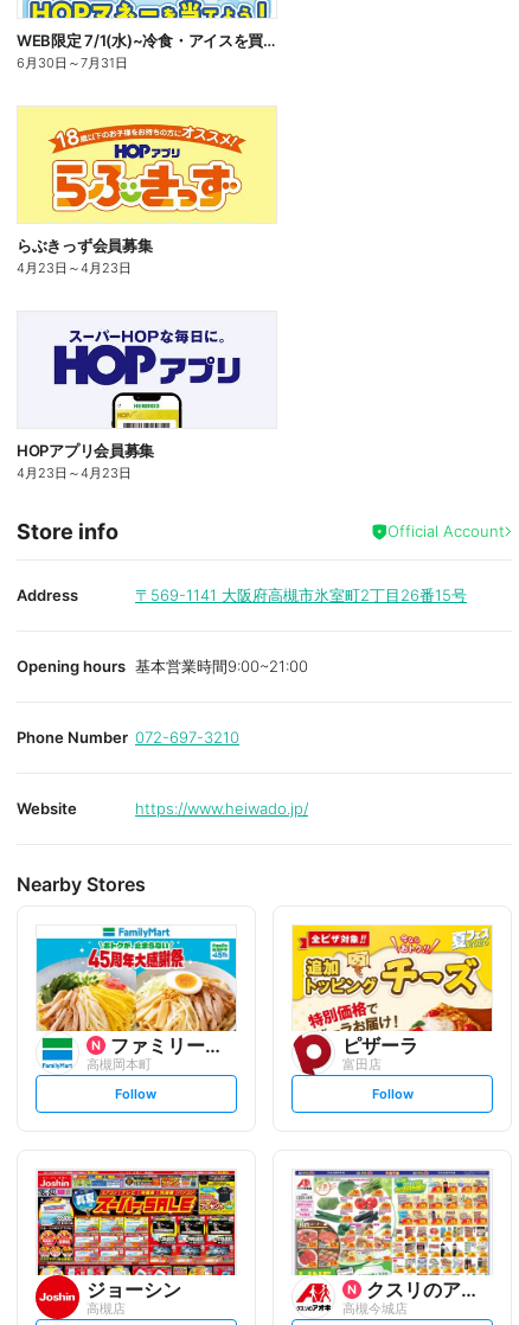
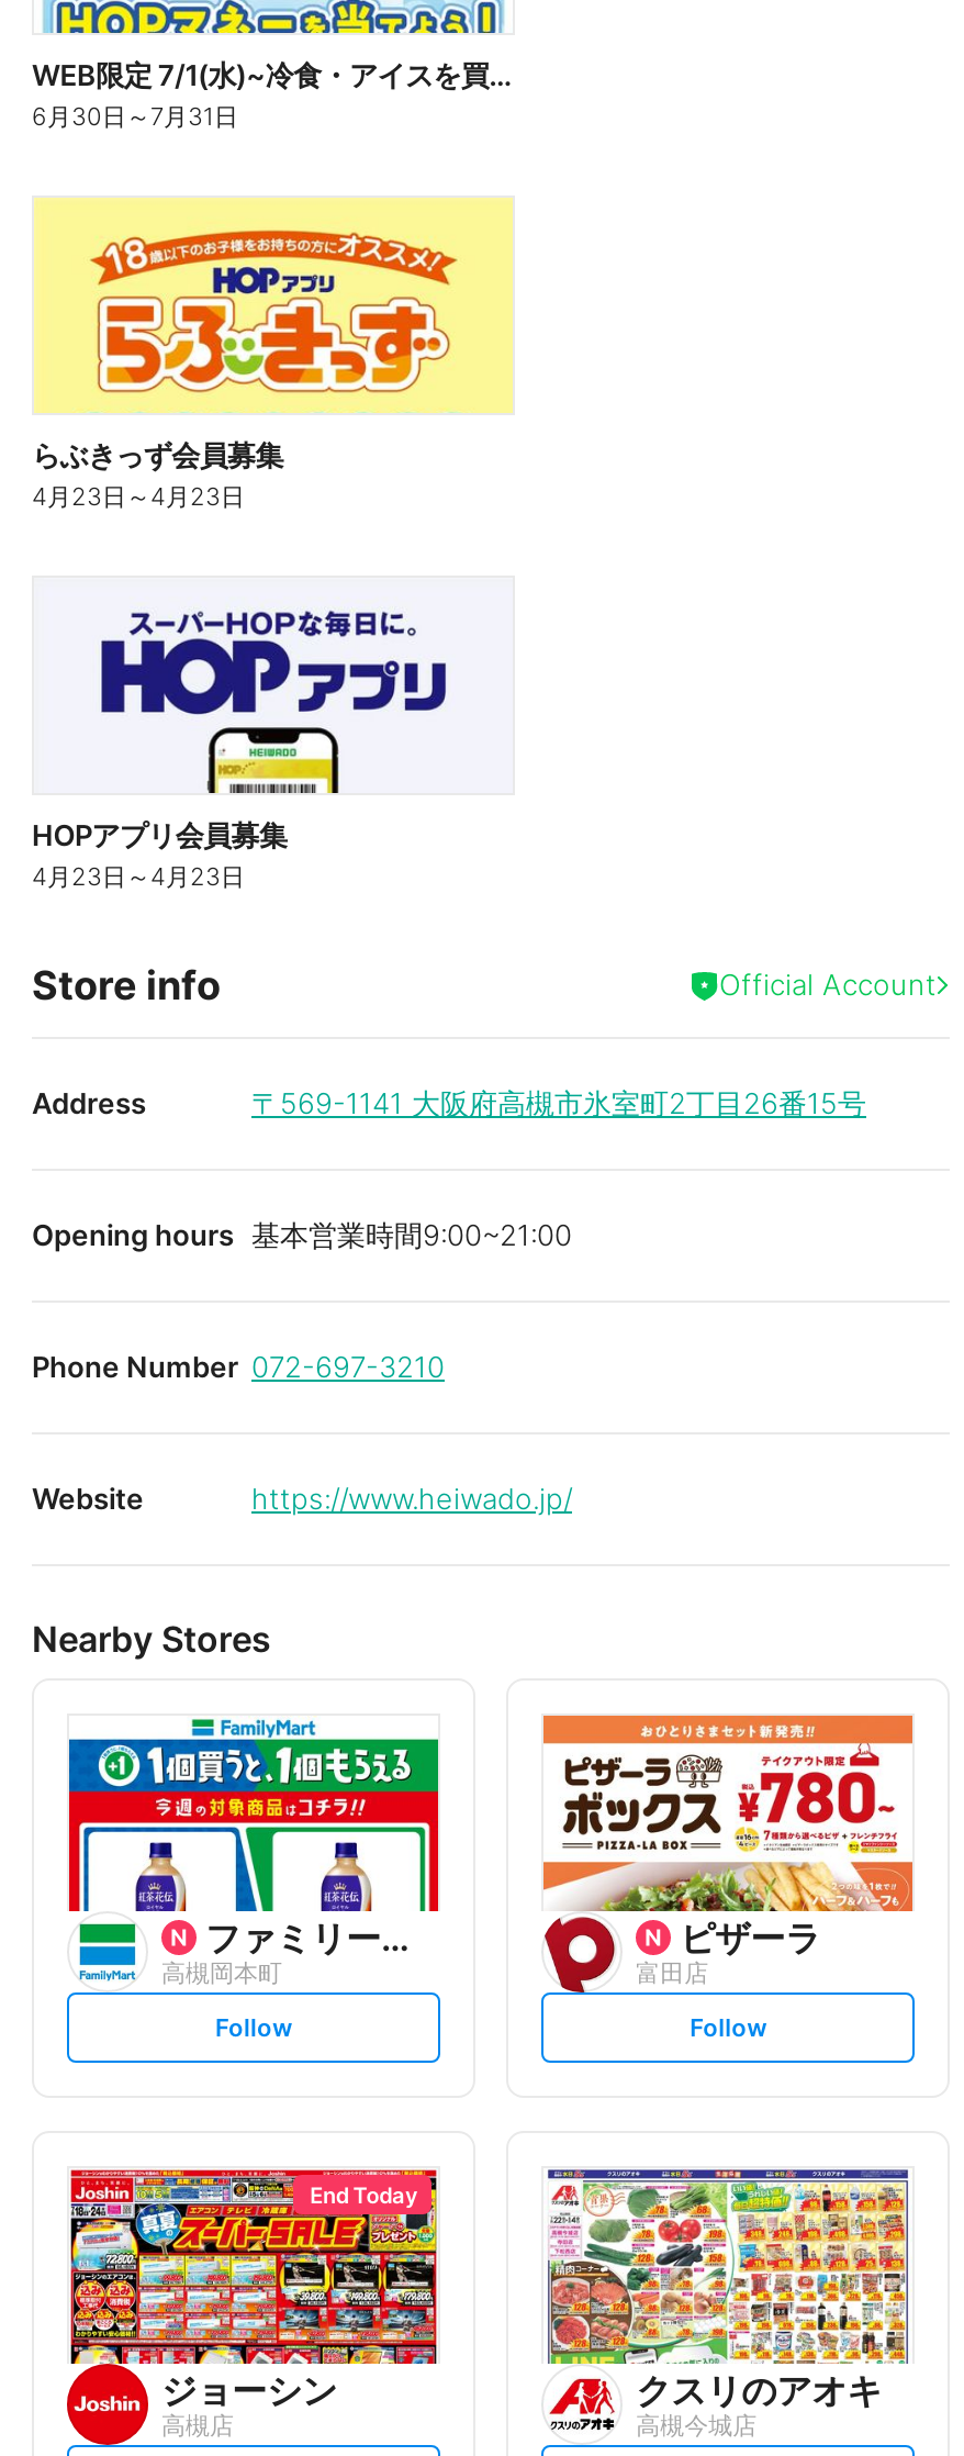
[291,924,493,1032] [image] -> [541,1713,915,1913] [image]
[36,937,237,1032] [image] -> [67,1738,440,1913] [image]
none -> [310,2181,418,2208] End Today

